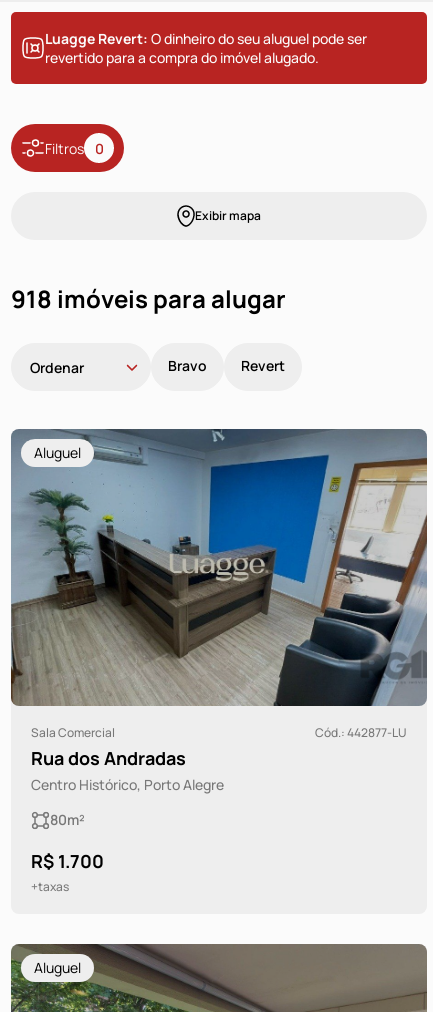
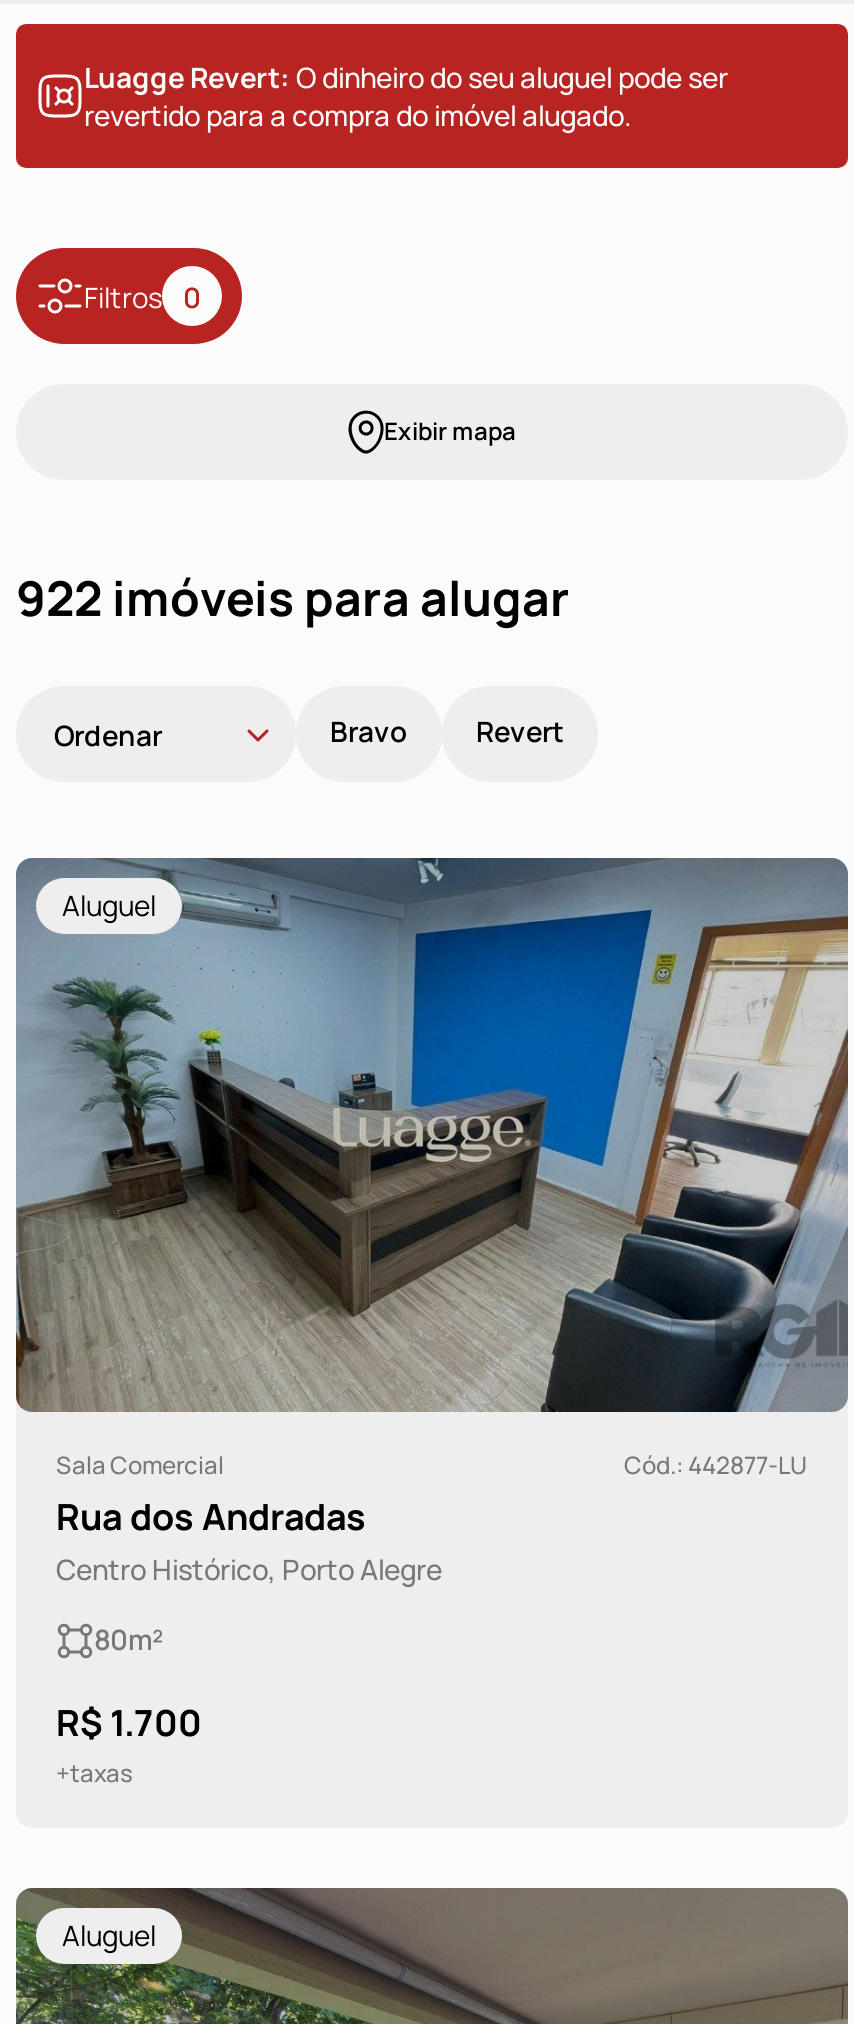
[11,282,286,315] 918 imóveis para alugar -> [16,564,570,630] 922 imóveis para alugar

